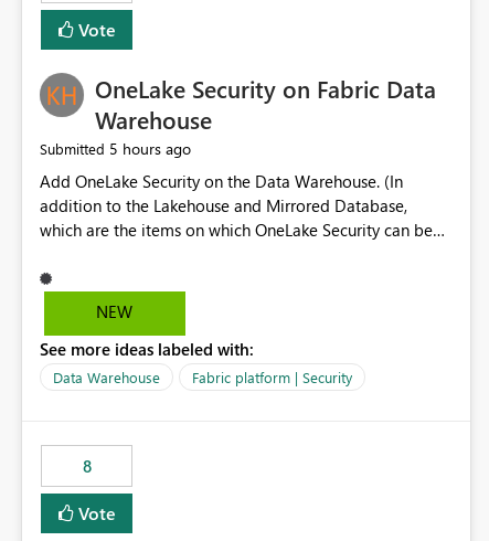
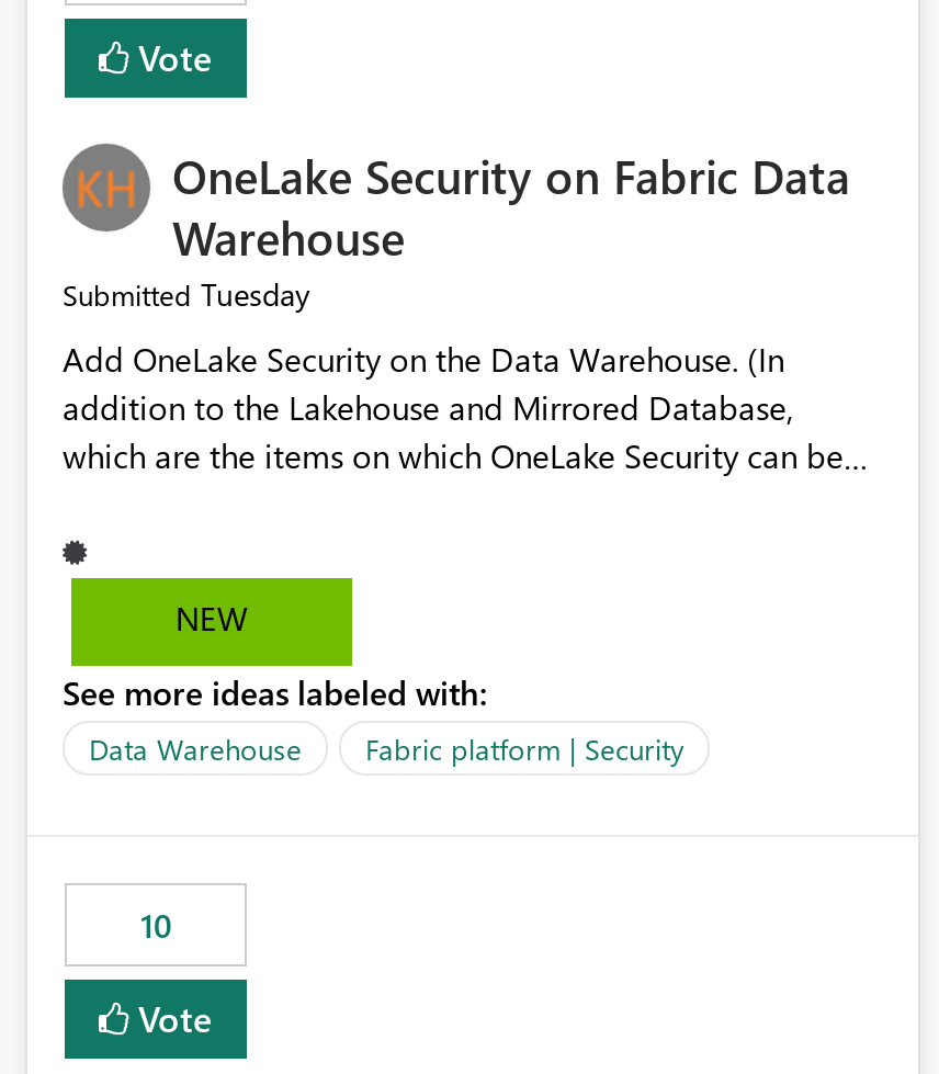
[40,138,191,159] Submitted 5 hours ago -> [63,274,310,316] Submitted Tuesday
[82,455,91,477] 8 -> [140,904,171,948] 10

